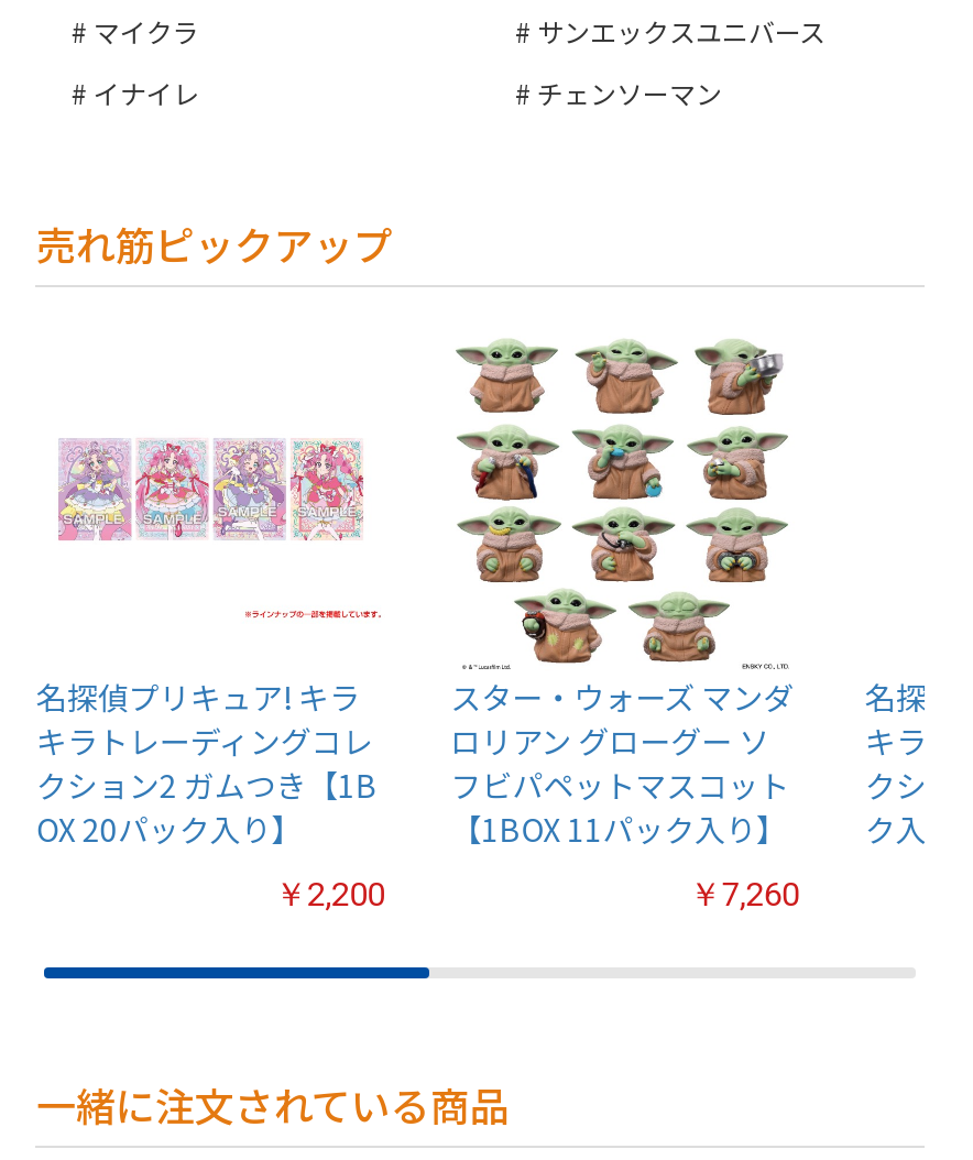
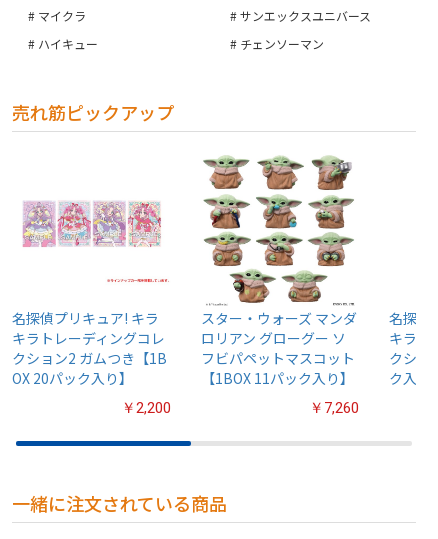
[93,73,199,110] イナイレ -> [38,35,98,52] ハイキュー

